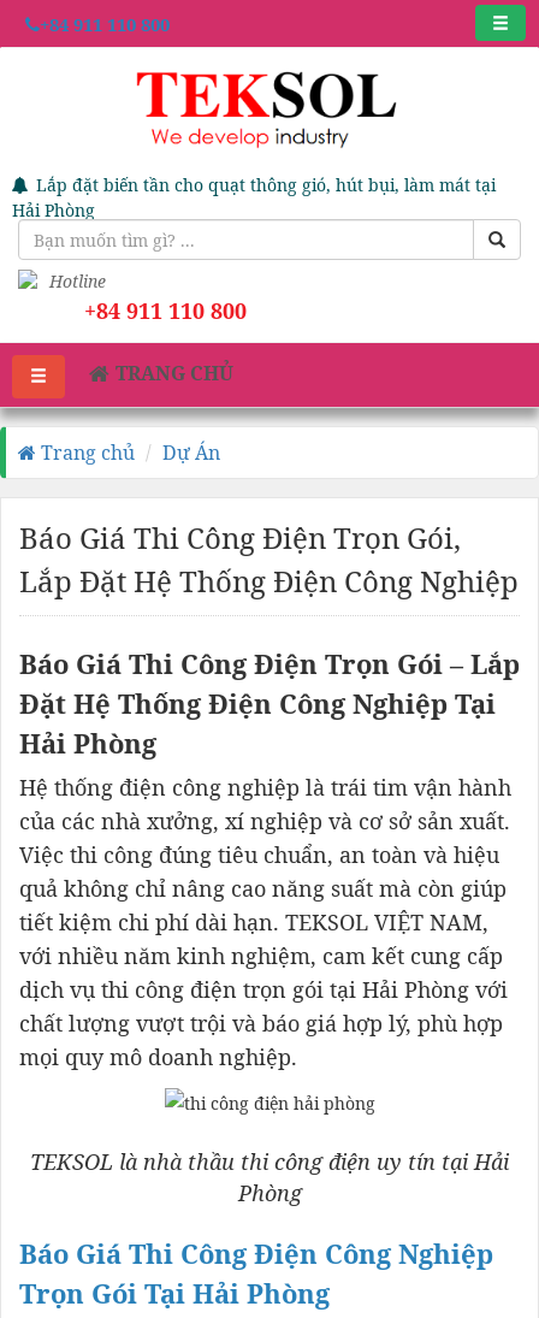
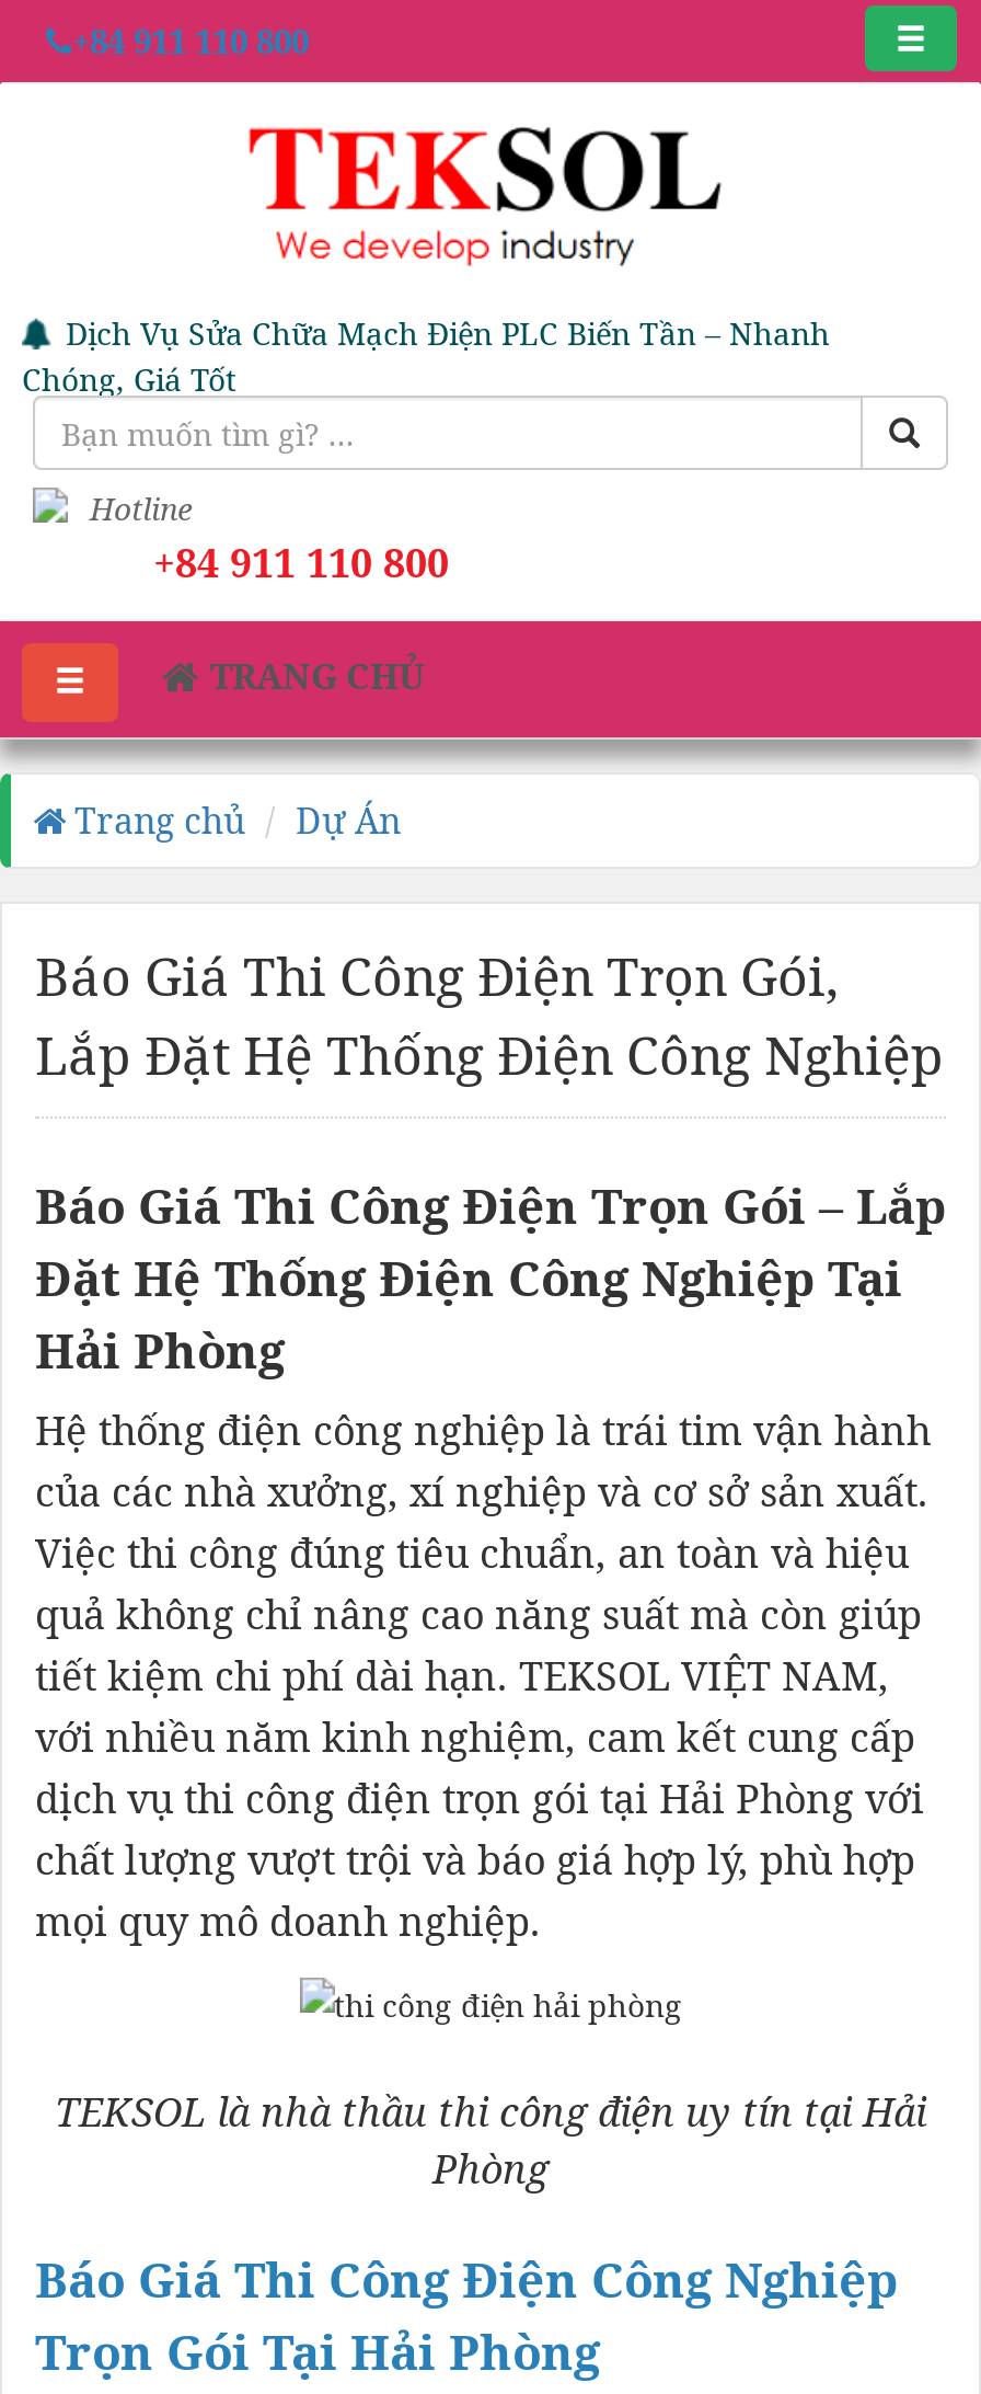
[12,173,496,221] Lắp đặt biến tần cho quạt thông gió, hút bụi, làm mát tại | Hải Phòng -> [22,312,830,400] Dịch Vụ Sửa Chữa Mạch Điện PLC Biến Tần – Nhanh | Chóng, Giá Tốt

